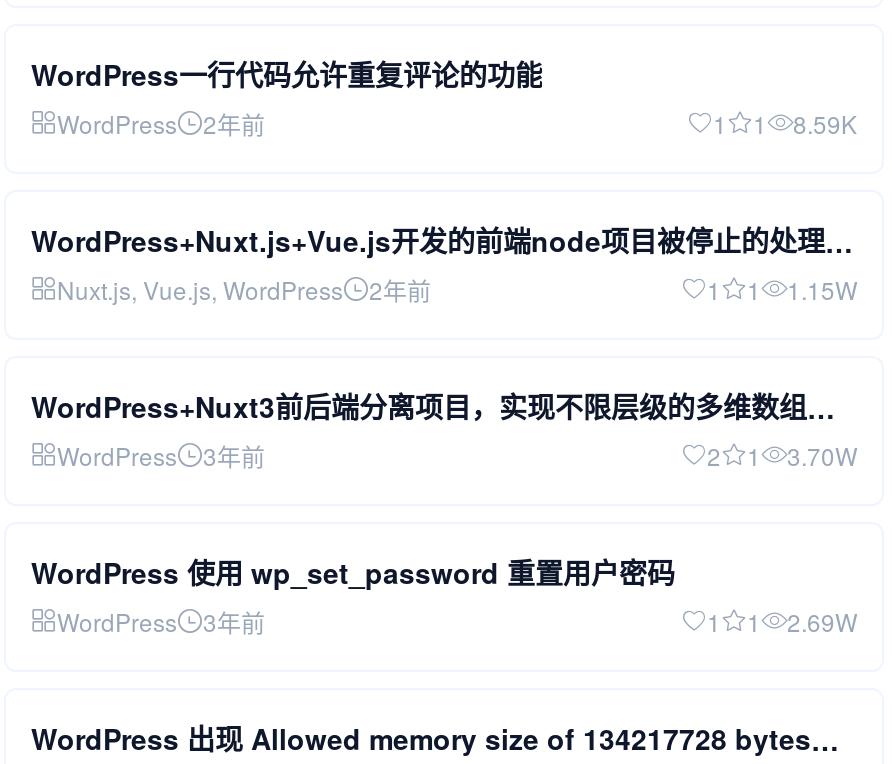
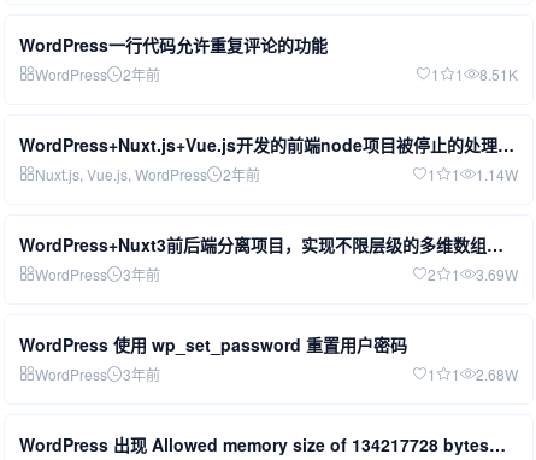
[793,106,857,140] 8.59K -> [479,64,517,84] 8.51K
[787,272,857,306] 1.15W -> [475,164,517,184] 1.14W
[707,438,857,472] 2 1 3.70W -> [427,263,517,284] 2 1 3.69W
[787,604,857,638] 2.69W -> [475,363,517,384] 2.68W

